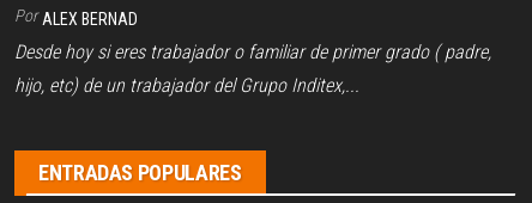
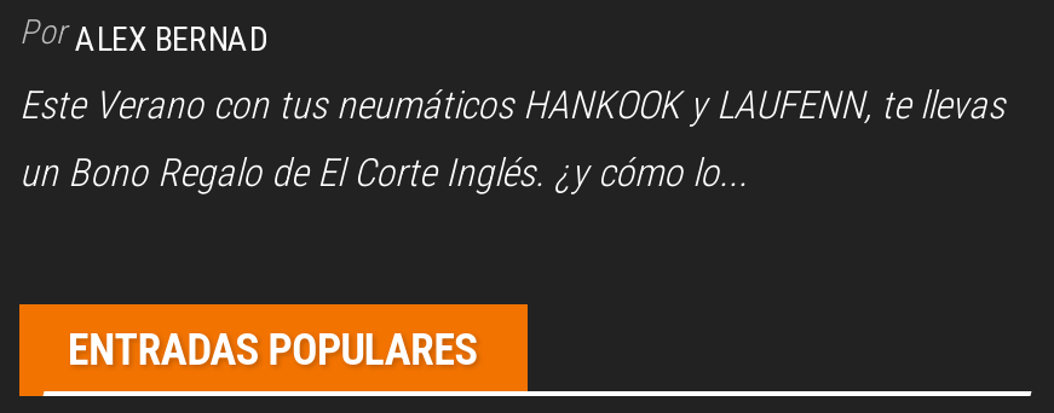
[14,41,491,63] Desde hoy si eres trabajador o familiar de primer grado ( padre, -> [19,82,1004,128] Este Verano con tus neumáticos HANKOOK y LAUFENN, te llevas
[14,74,359,97] hijo, etc) de un trabajador del Grupo Inditex,... -> [19,150,748,196] un Bono Regalo de El Corte Inglés. ¿y cómo lo...

